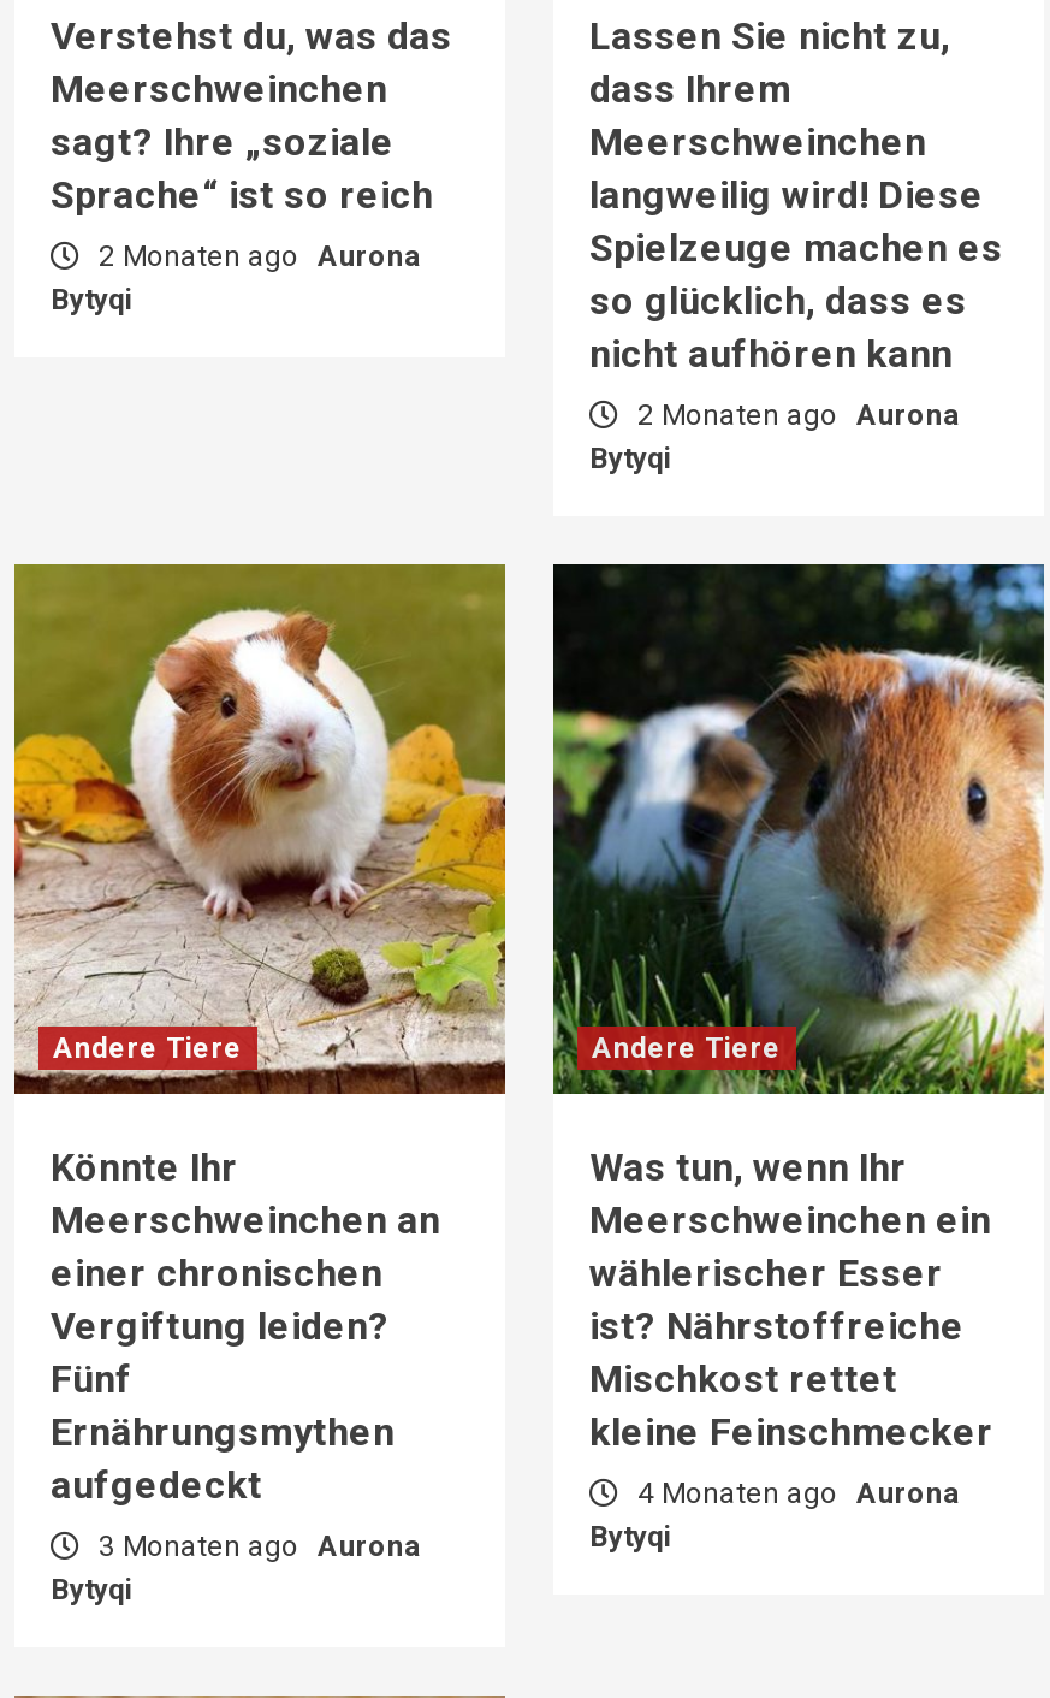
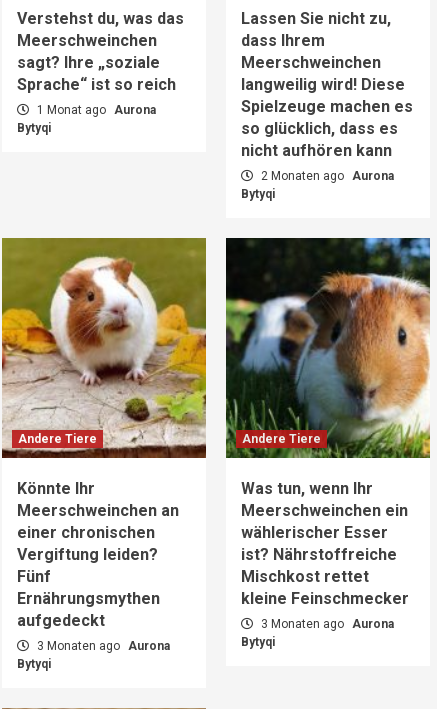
[91,239,419,273] 2 Monaten ago Aurona -> [34,103,156,117] 1 Monat ago Aurona
[630,1477,957,1510] 4 Monaten ago Aurona -> [258,617,394,631] 3 Monaten ago Aurona

